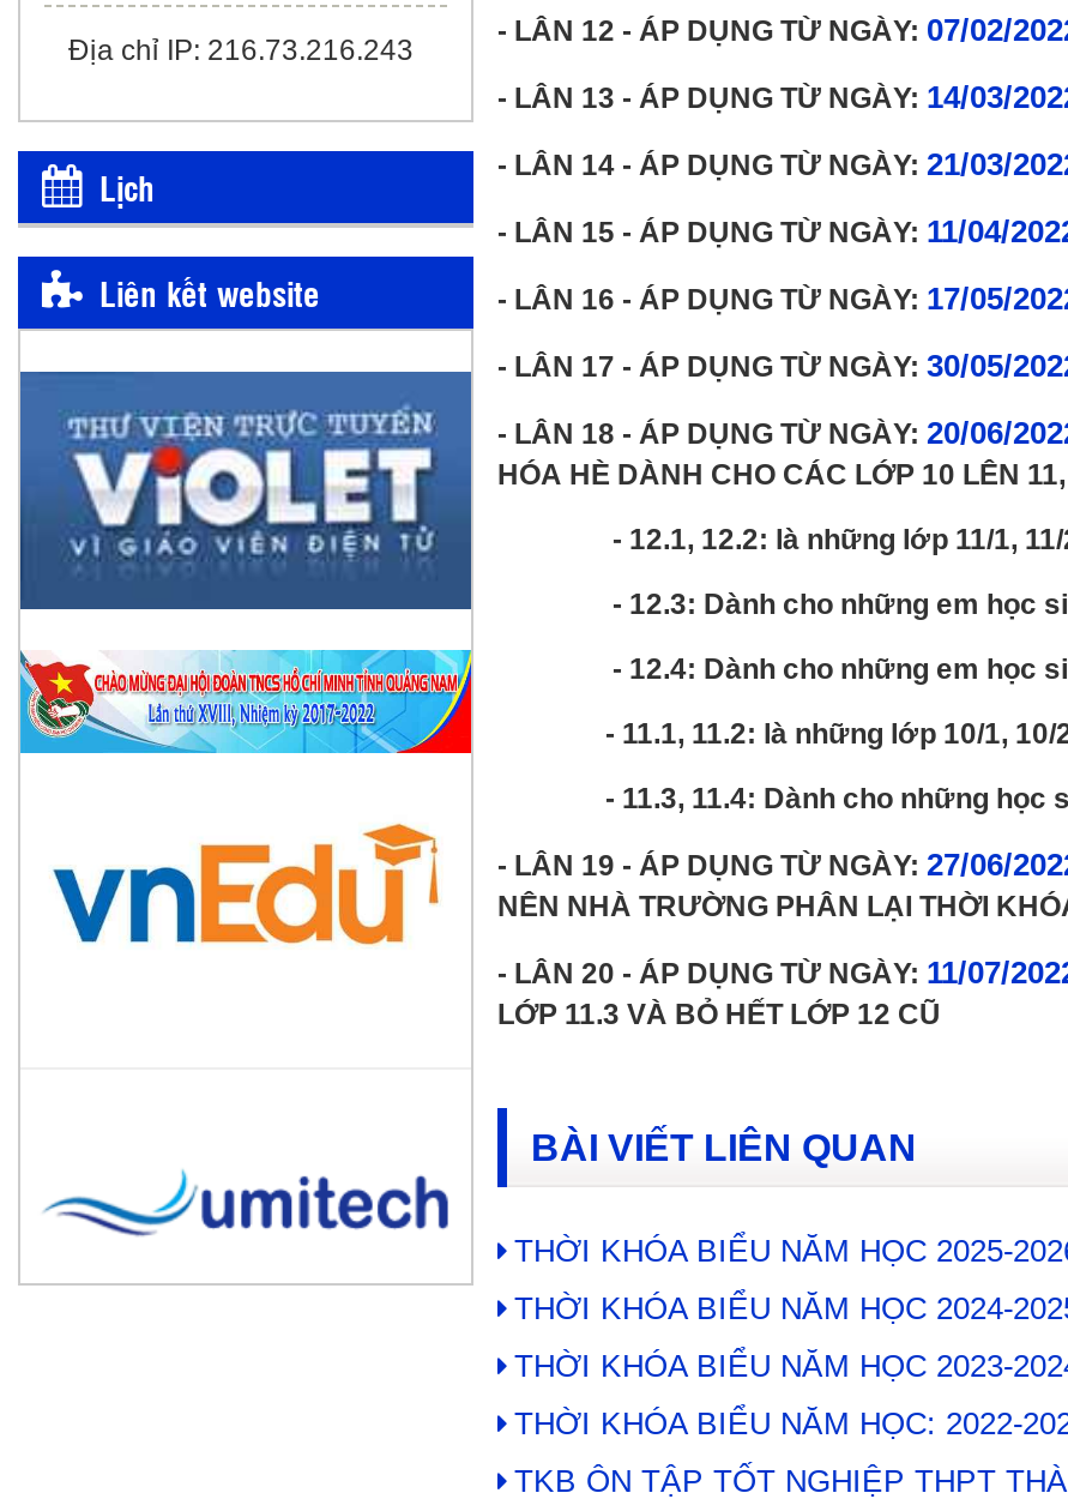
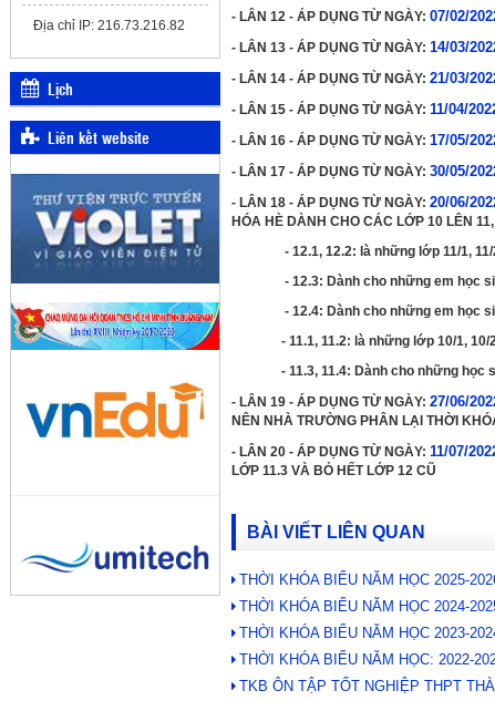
[68,34,414,67] Địa chỉ IP: 216.73.216.243 -> [33,18,185,33] Địa chỉ IP: 216.73.216.82

